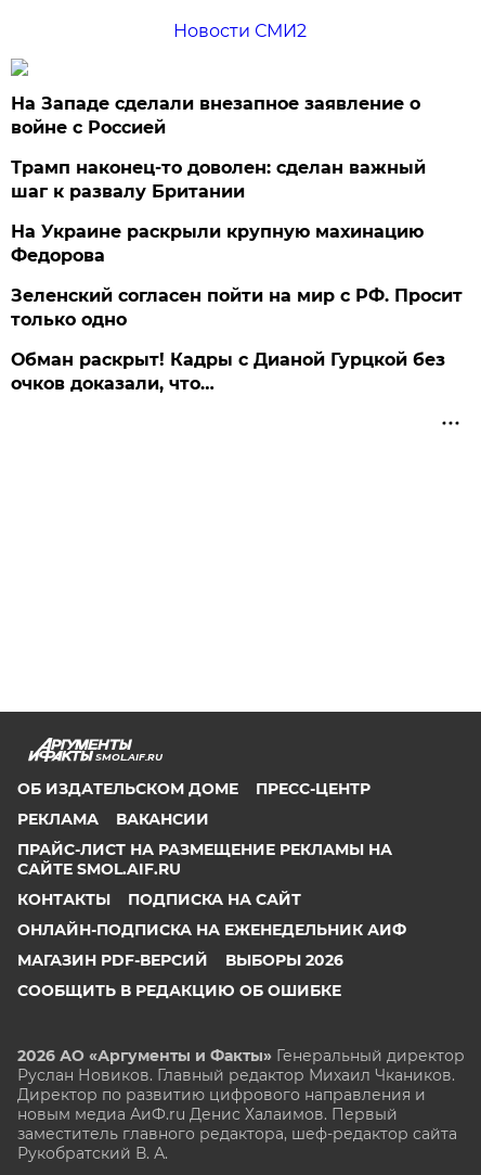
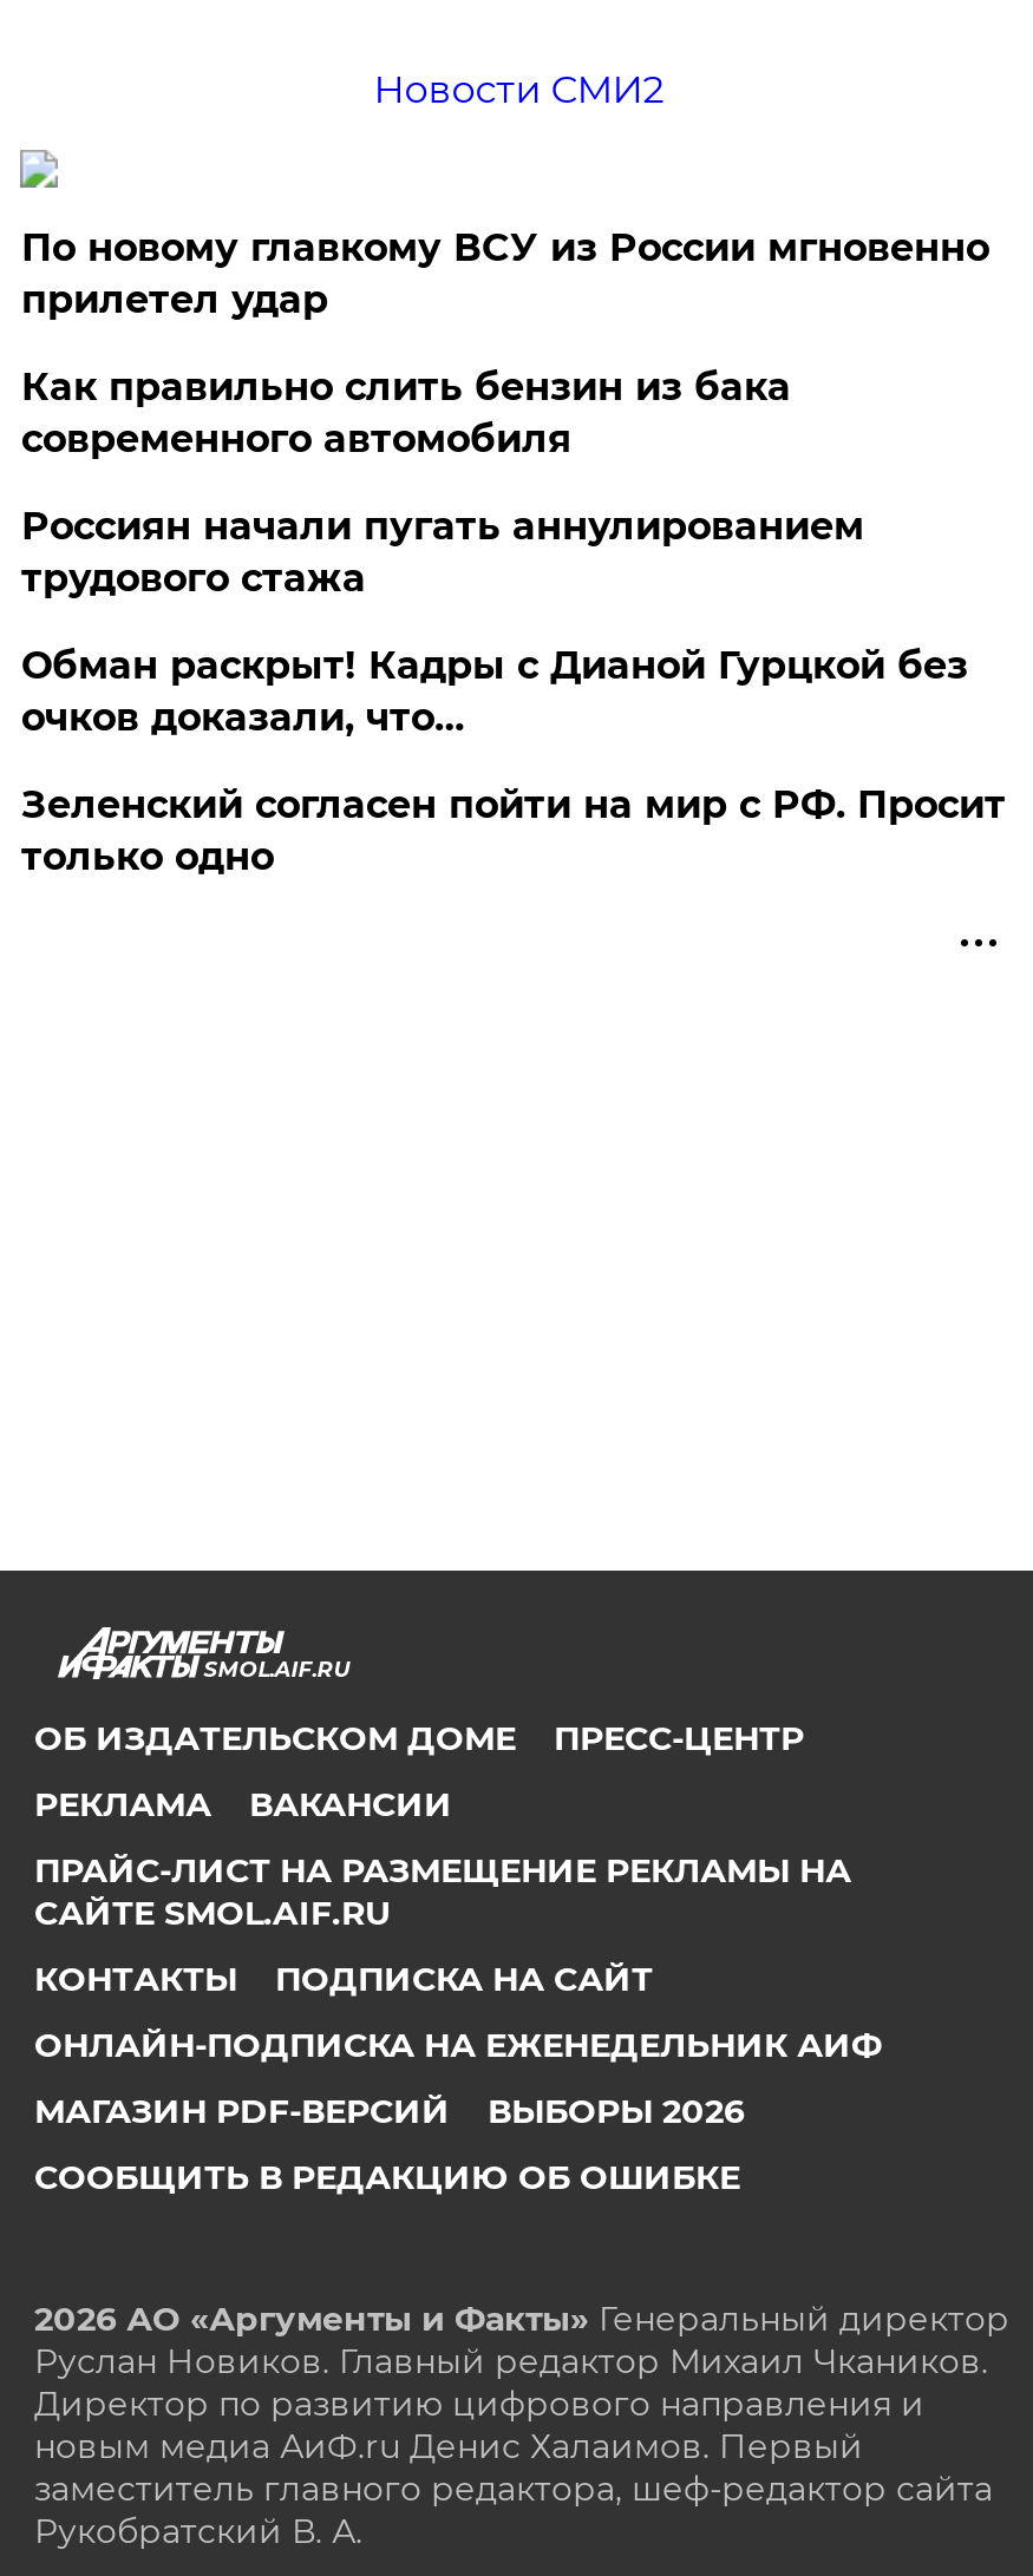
[11,93,426,266] На Западе сделали внезапное заявление о | войне с Россией | Трамп наконец-то доволен: сделан важный | шаг к развалу Британии | На Украине раскрыли крупную махинацию | Федорова -> [21,227,989,602] По новому главкому ВСУ из России мгновенно | прилетел удар | Как правильно слить бензин из бака | современного автомобиля | Россиян начали пугать аннулированием | трудового стажа
moved [11,285,463,330] -> [21,784,1006,880]: Зеленский согласен пойти на мир с РФ. Просит | только одно
moved [11,349,446,394] -> [21,644,968,741]: Обман раскрыт! Кадры с Дианой Гурцкой без | очков доказали, что…

